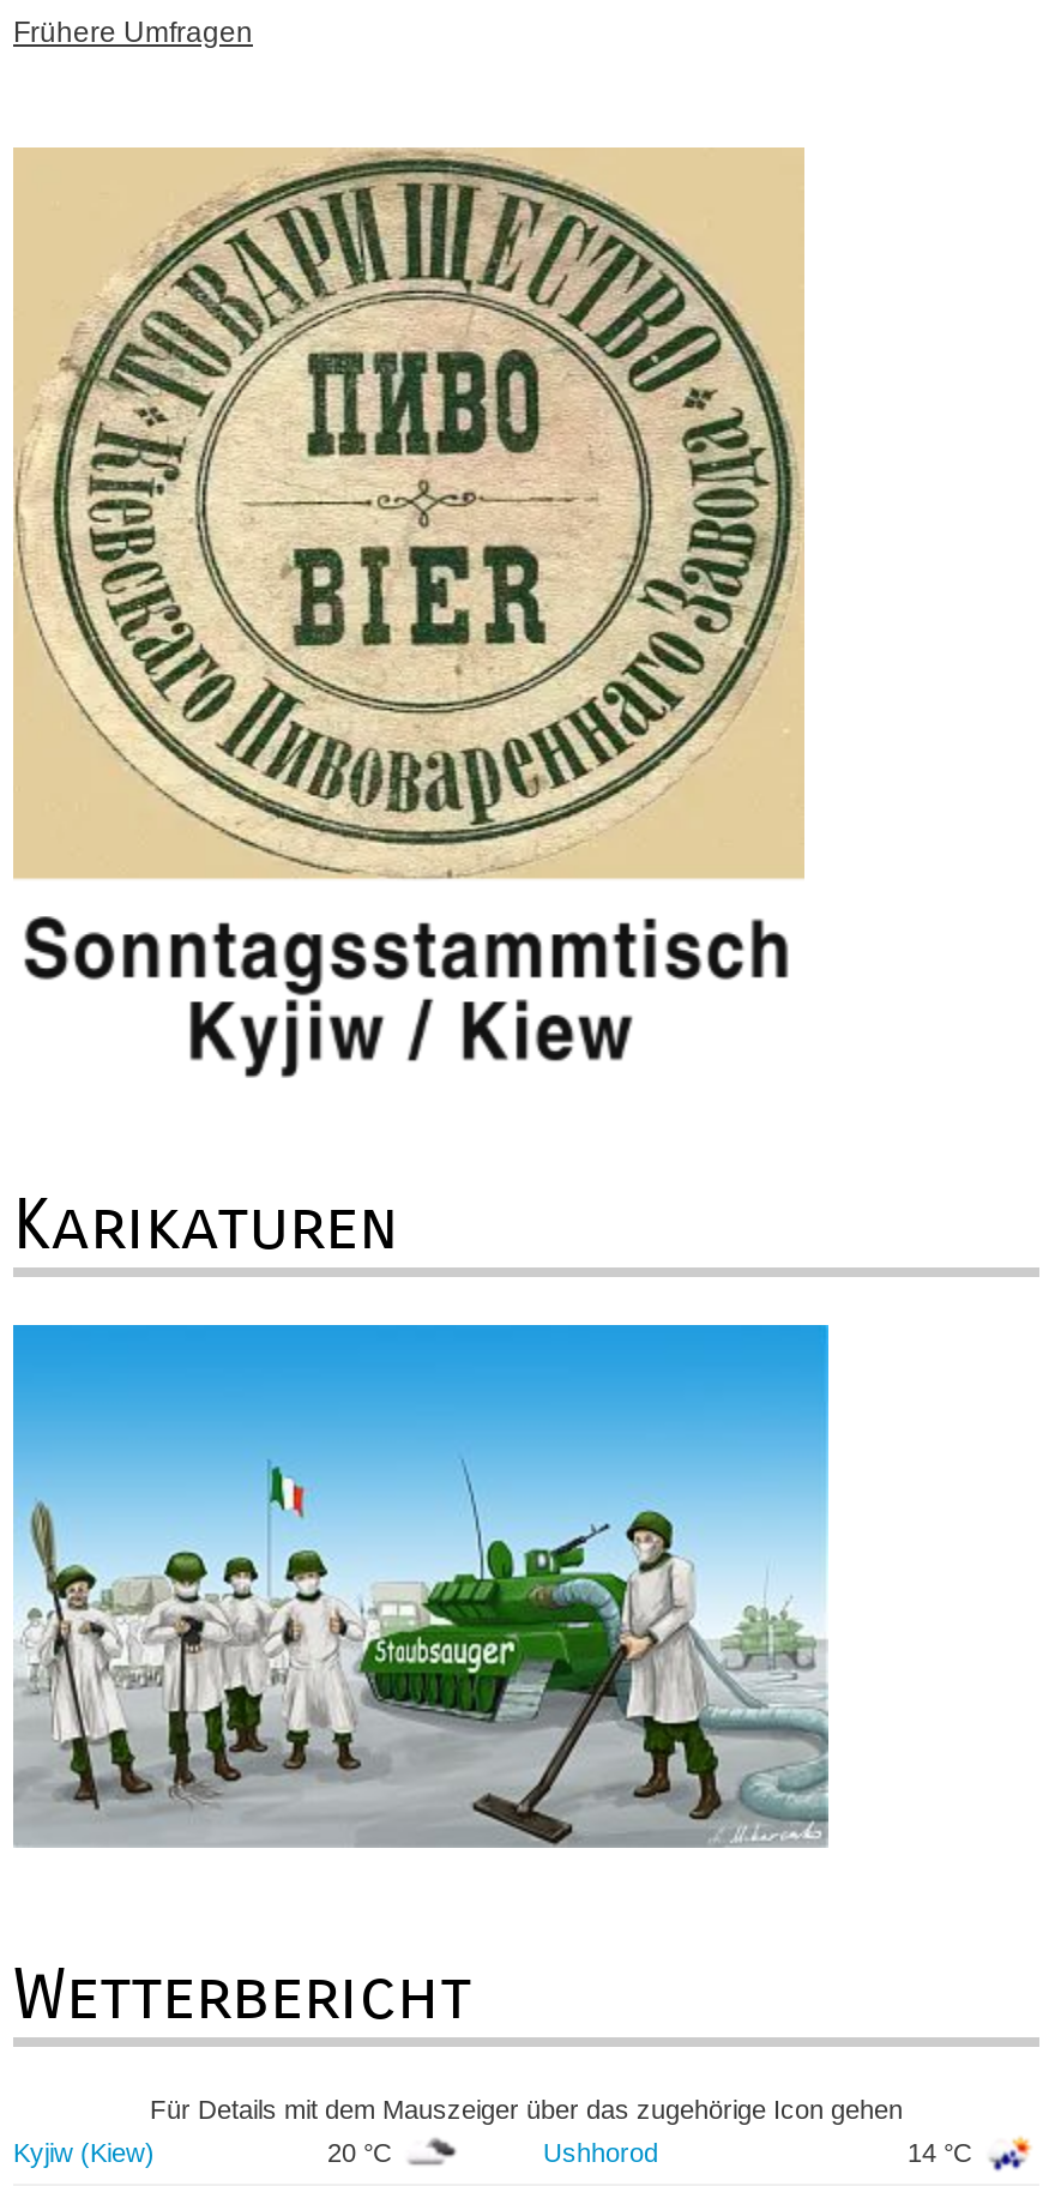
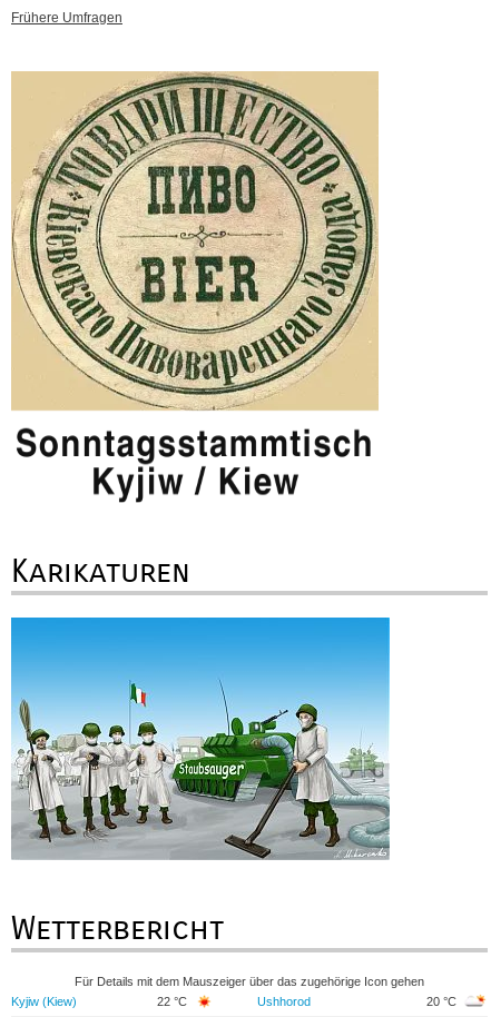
[327,2138,399,2167] 20 °C -> [157,995,190,1008] 22 °C
[908,2138,979,2167] 14 °C -> [426,995,460,1008] 20 °C

